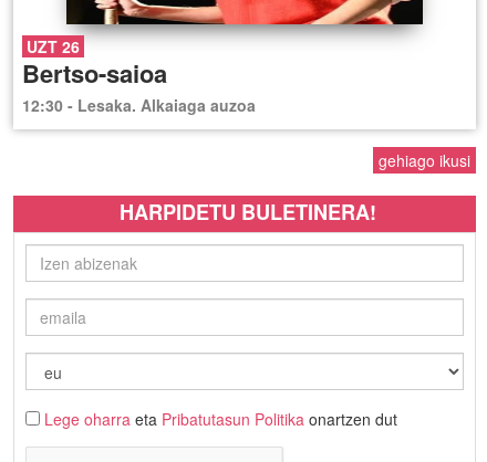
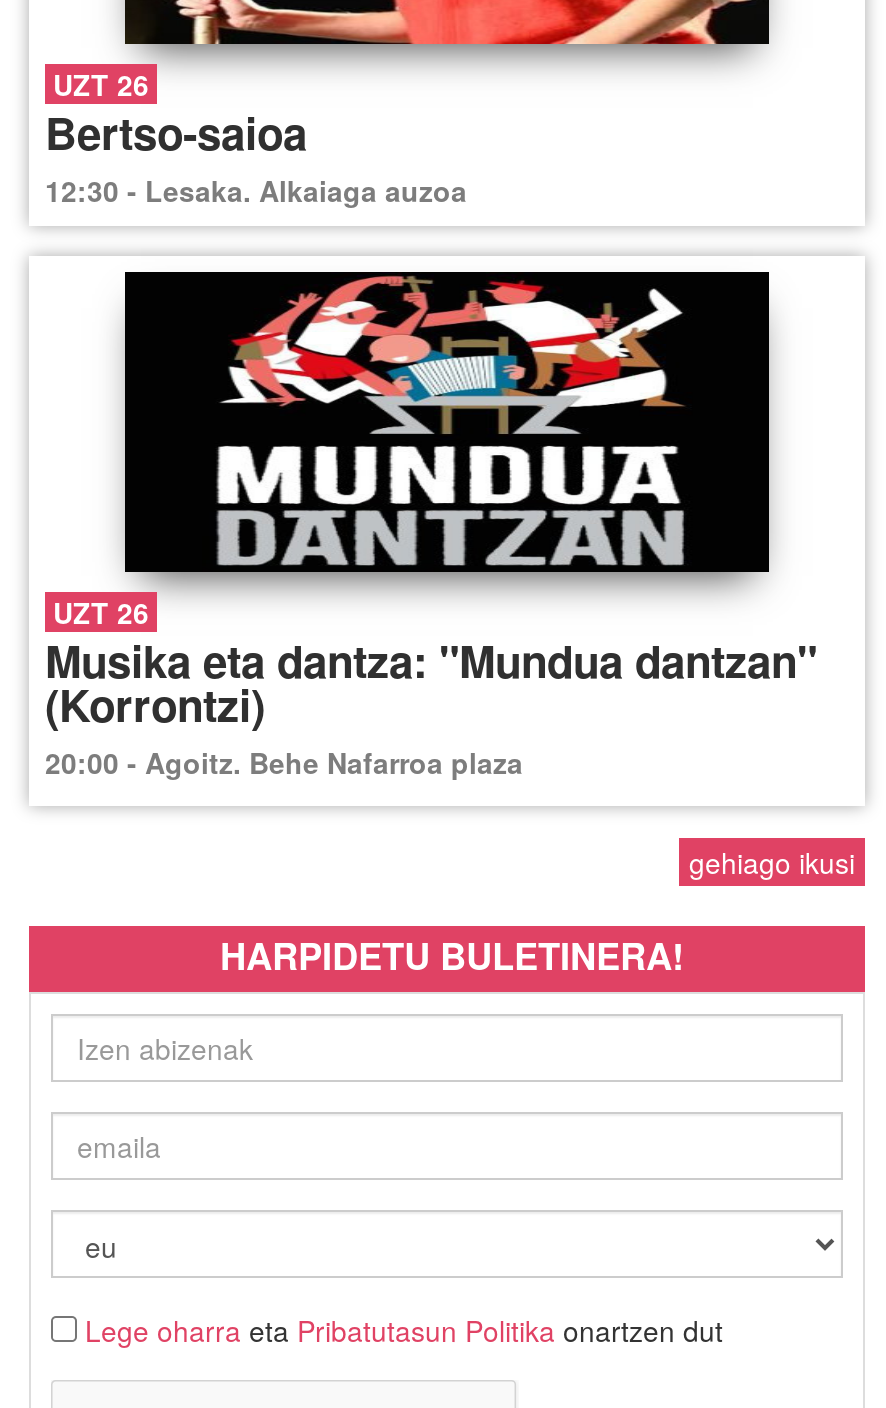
none -> [45,266,817,783] [image] | UZT 26 | Musika eta dantza: "Mundua dantzan" | (Korrontzi) | 20:00 - Agoitz. Behe Nafarroa plaza

